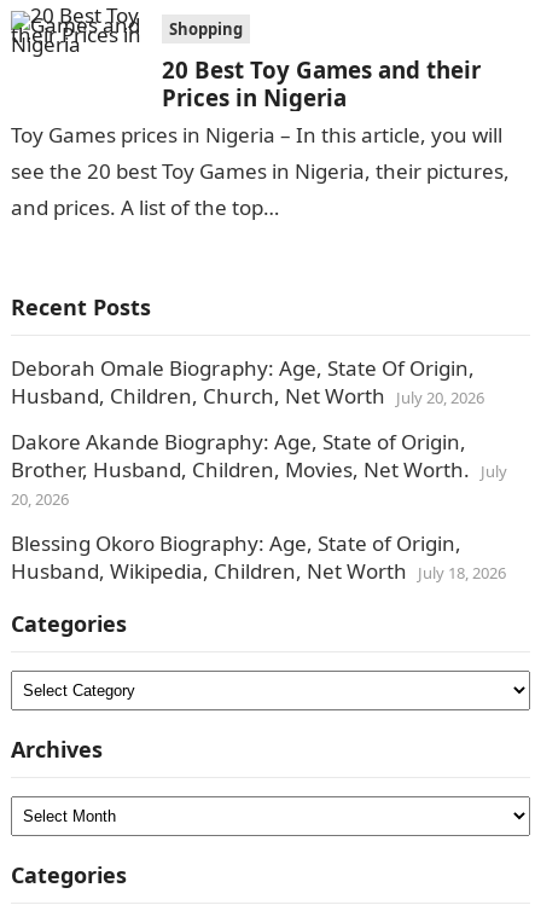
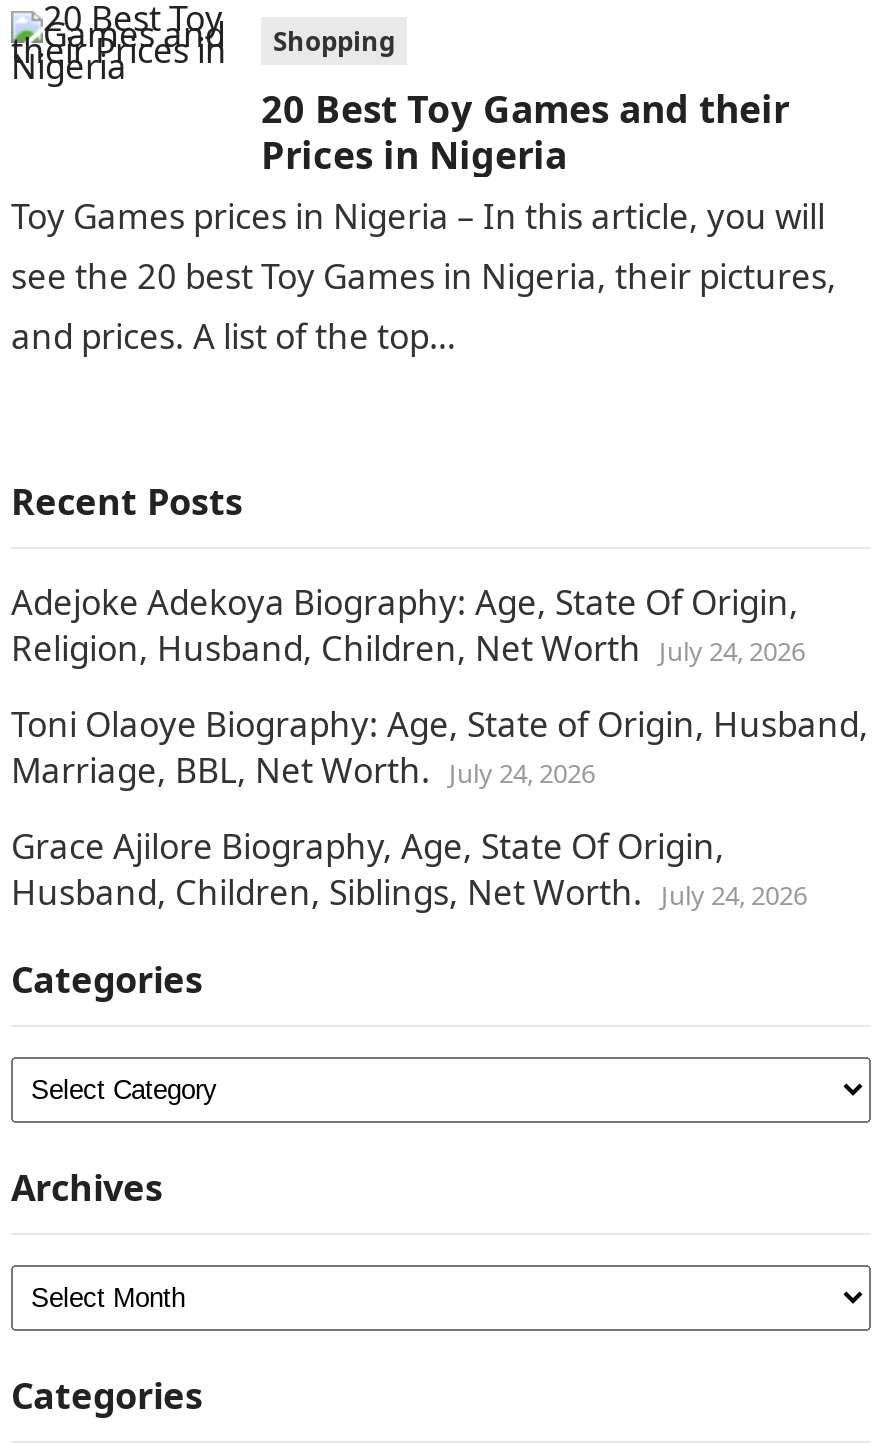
[11,354,484,410] Deborah Omale Biography: Age, State Of Origin, | Husband, Children, Church, Net Worth July 20, 2026 -> [11,579,805,671] Adejoke Adekoya Biography: Age, State Of Origin, | Religion, Husband, Children, Net Worth July 24, 2026
[11,428,507,510] Dakore Akande Biography: Age, State of Origin, | Brother, Husband, Children, Movies, Net Worth. July | 20, 2026 -> [11,701,869,793] Toni Olaoye Biography: Age, State of Origin, Husband, | Marriage, BBL, Net Worth. July 24, 2026
[11,529,506,585] Blessing Okoro Biography: Age, State of Origin, | Husband, Wikipedia, Children, Net Worth July 18, 2026 -> [11,823,807,915] Grace Ajilore Biography, Age, State Of Origin, | Husband, Children, Siblings, Net Worth. July 24, 2026

